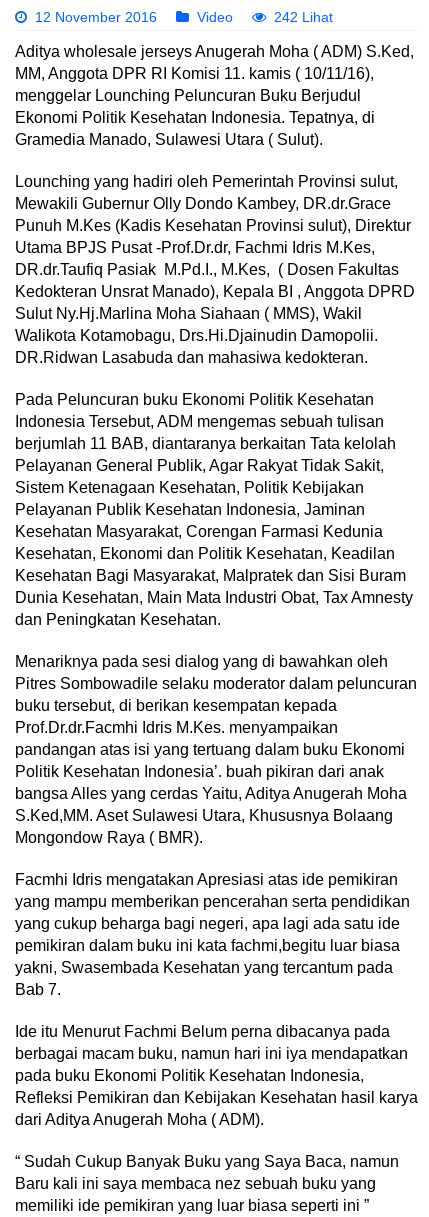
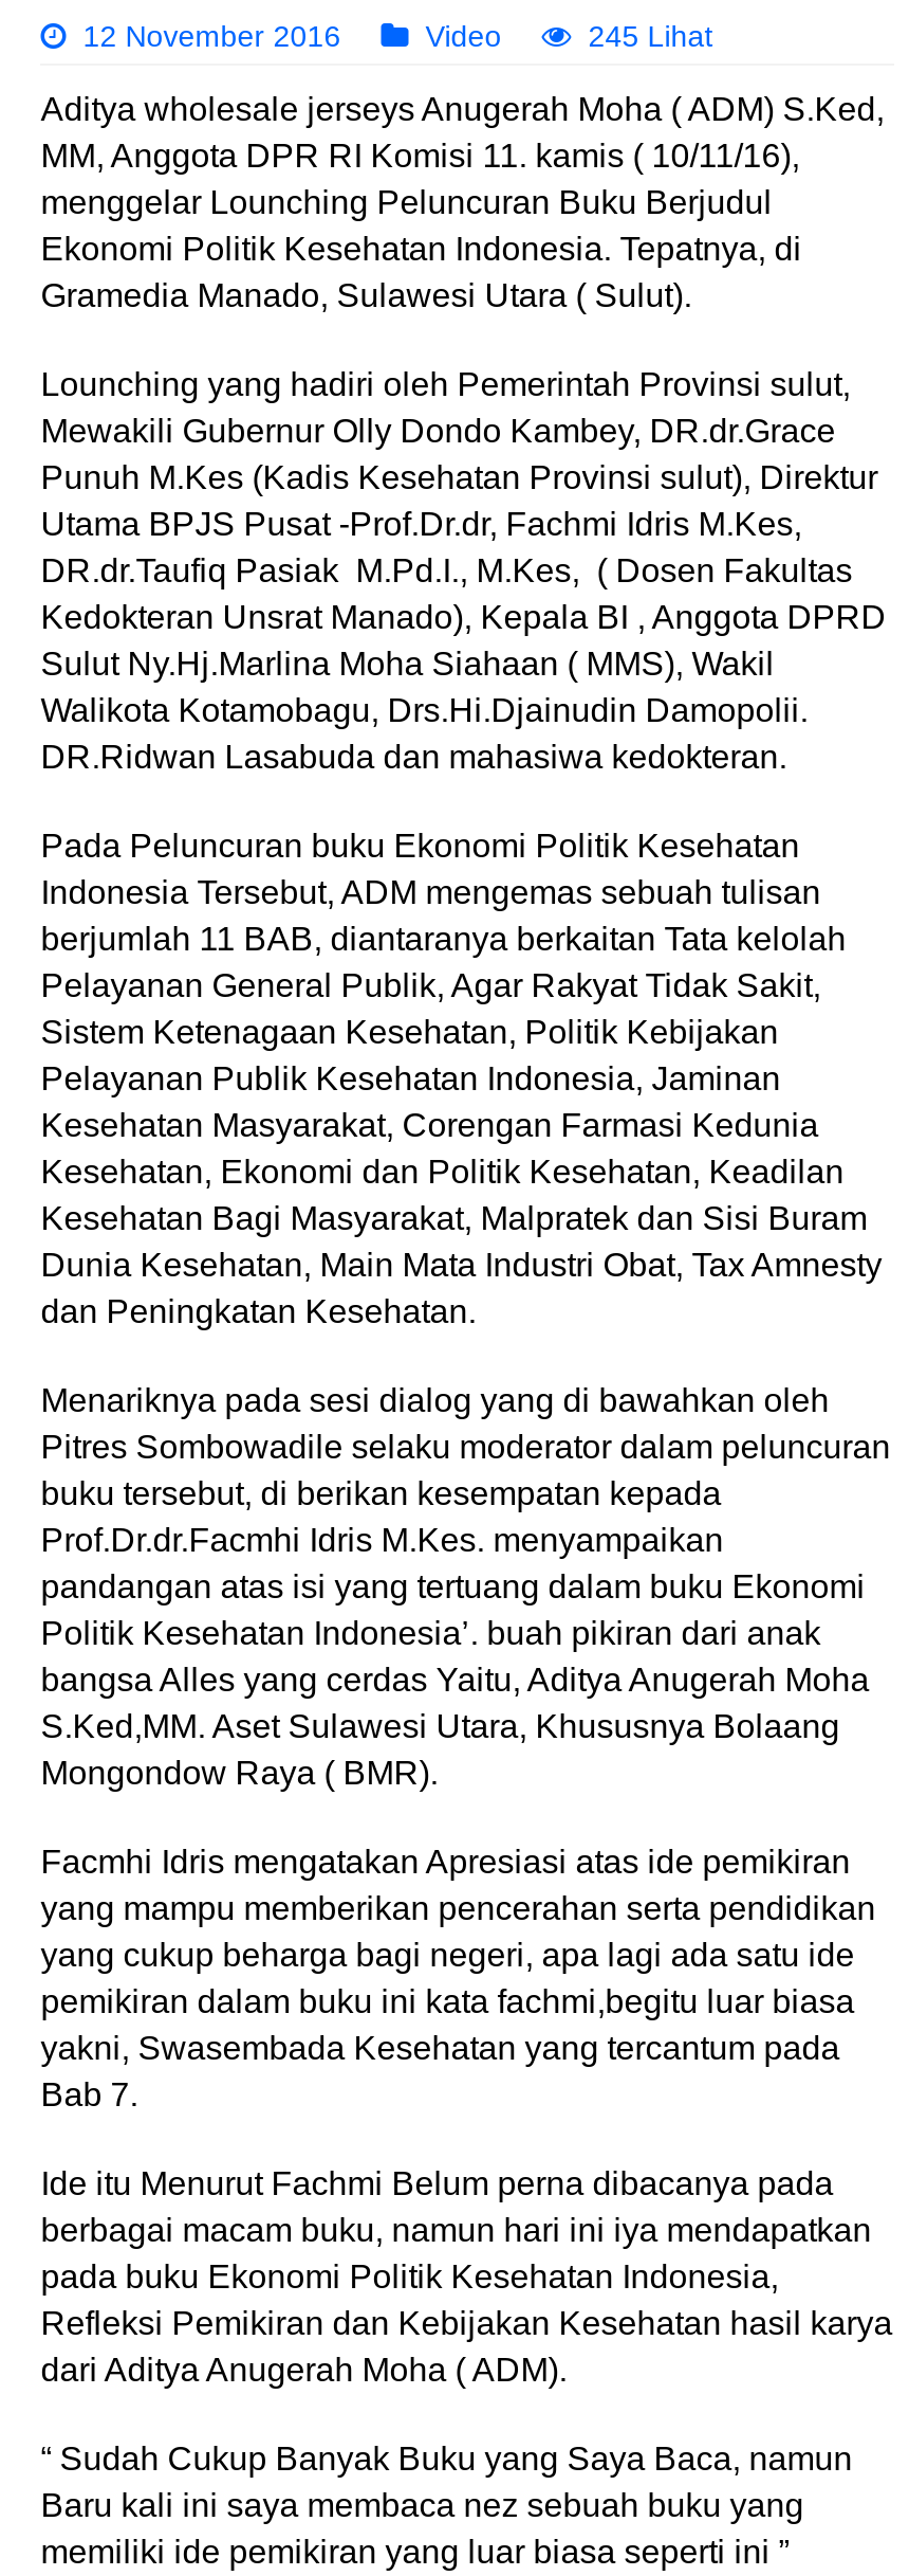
[274,9,333,25] 242 Lihat -> [588,19,713,53] 245 Lihat

